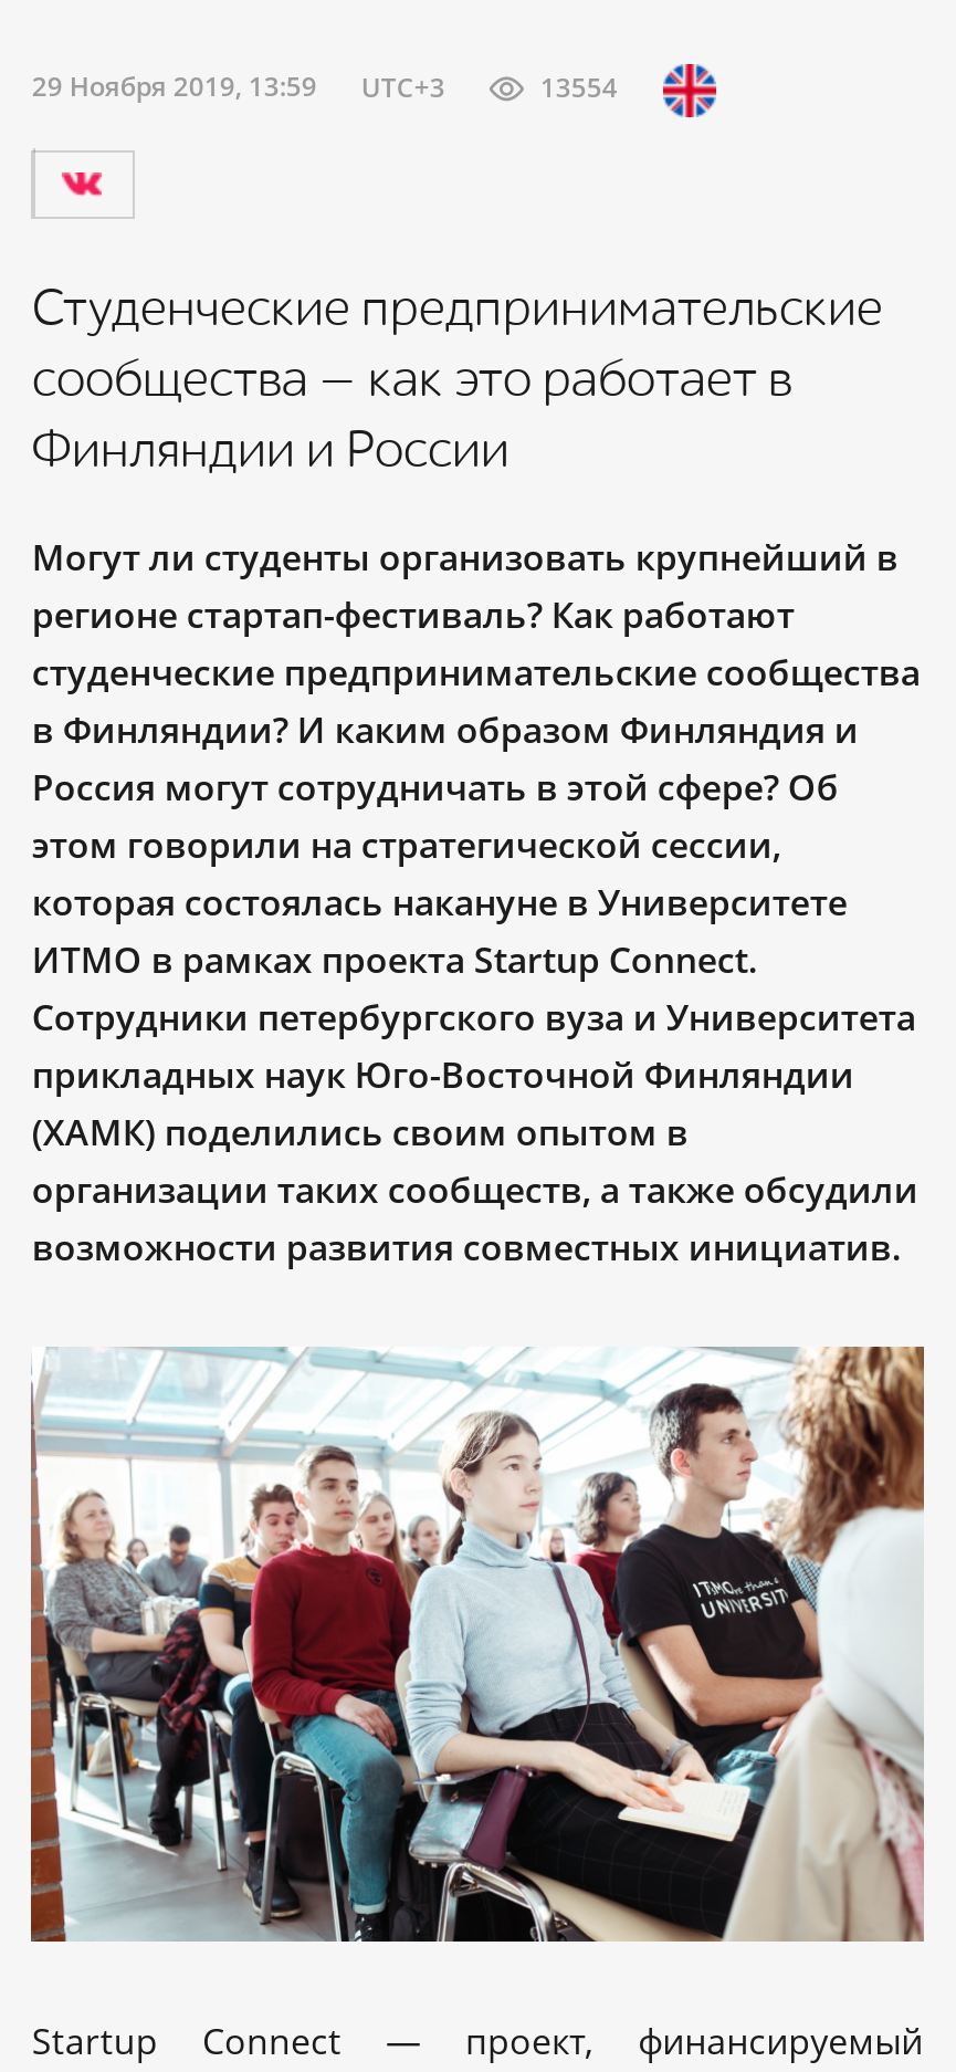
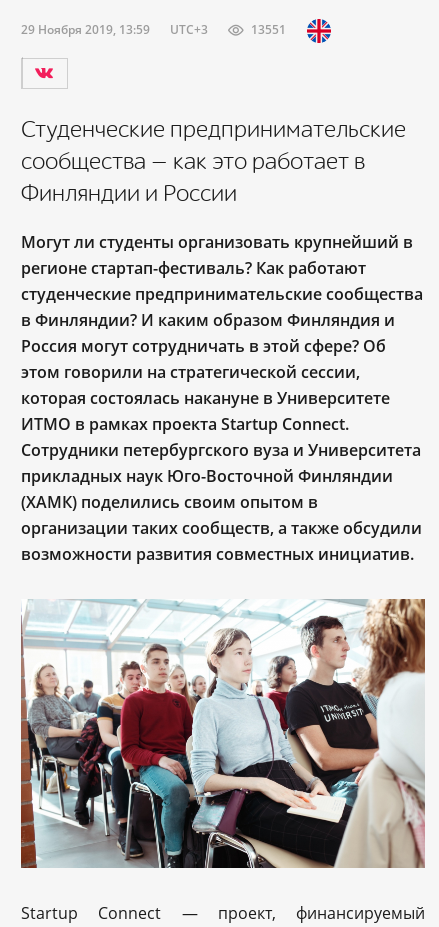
[540,68,618,105] 13554 -> [251,21,286,38] 13551

